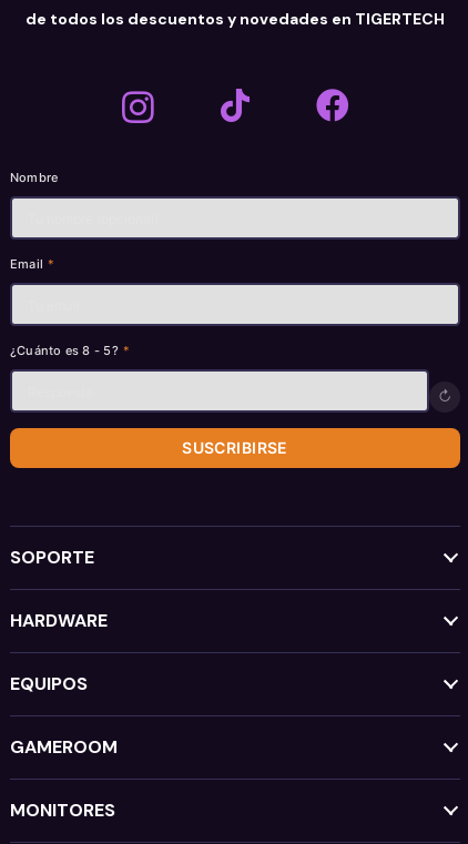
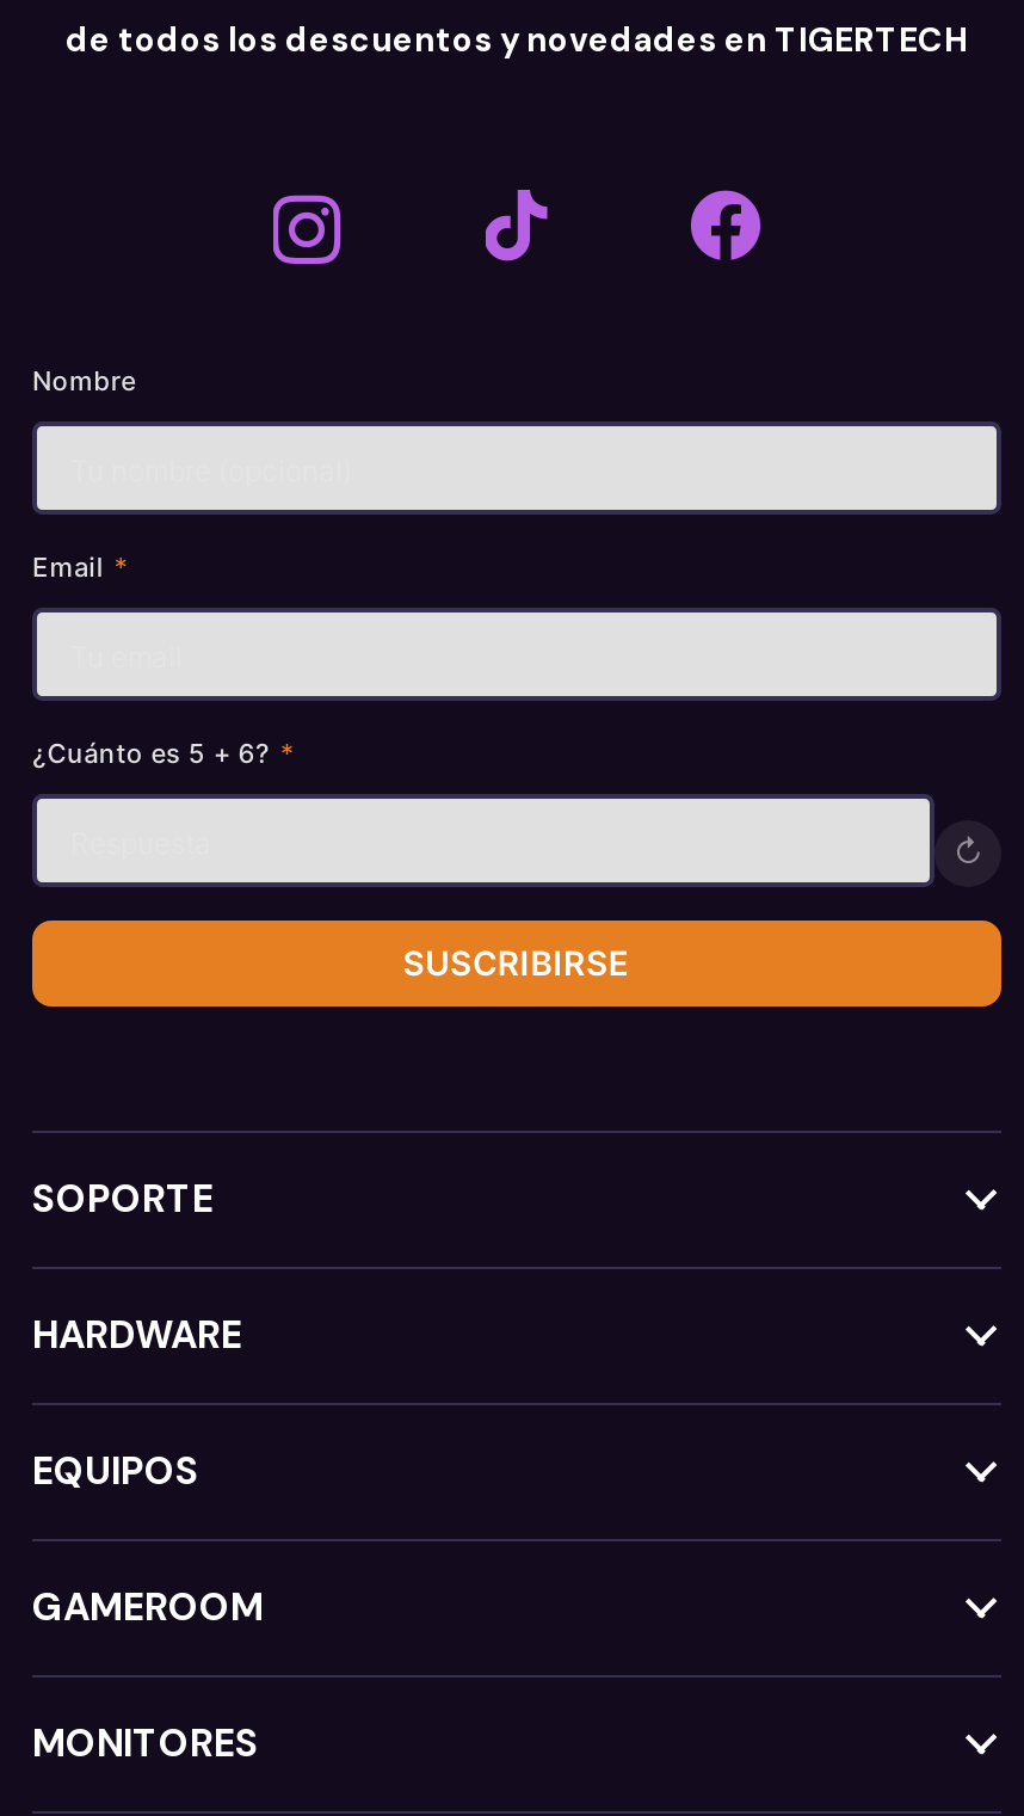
[10,343,130,358] ¿Cuánto es 8 - 5? * -> [32,736,295,770] ¿Cuánto es 5 + 6? *

